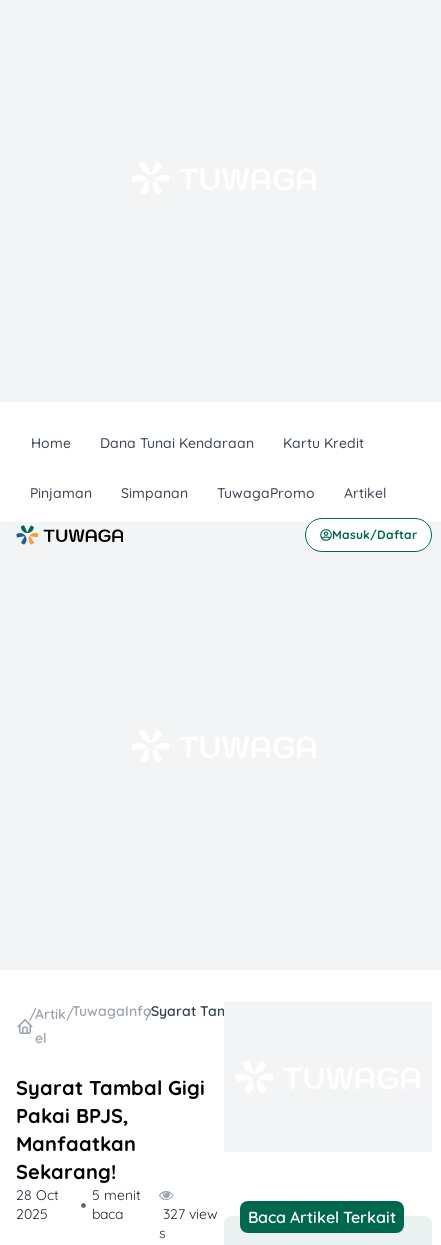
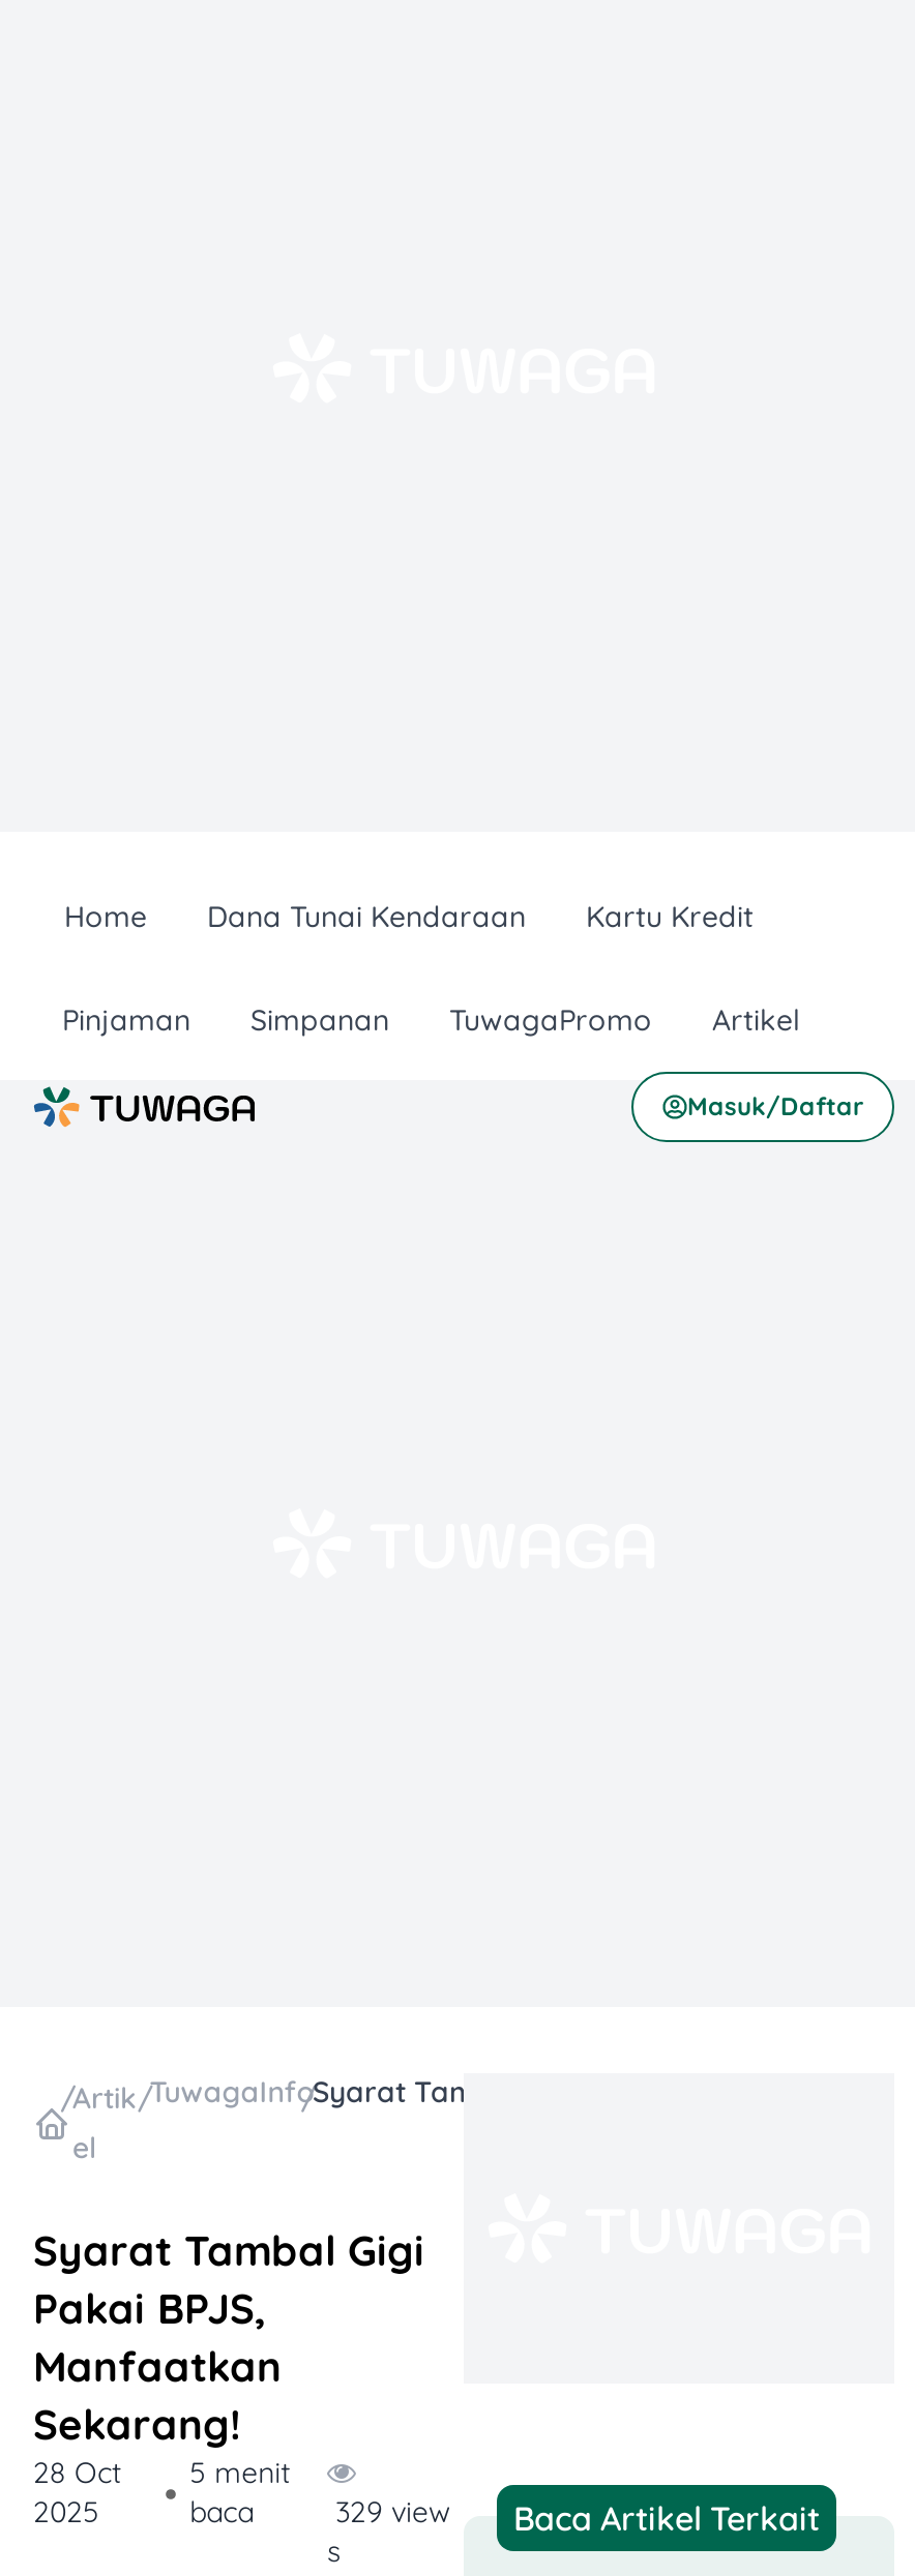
[92,1205,396,1227] baca 327 view Baca Artikel Terkait -> [190,2493,820,2539] baca 329 view Baca Artikel Terkait

